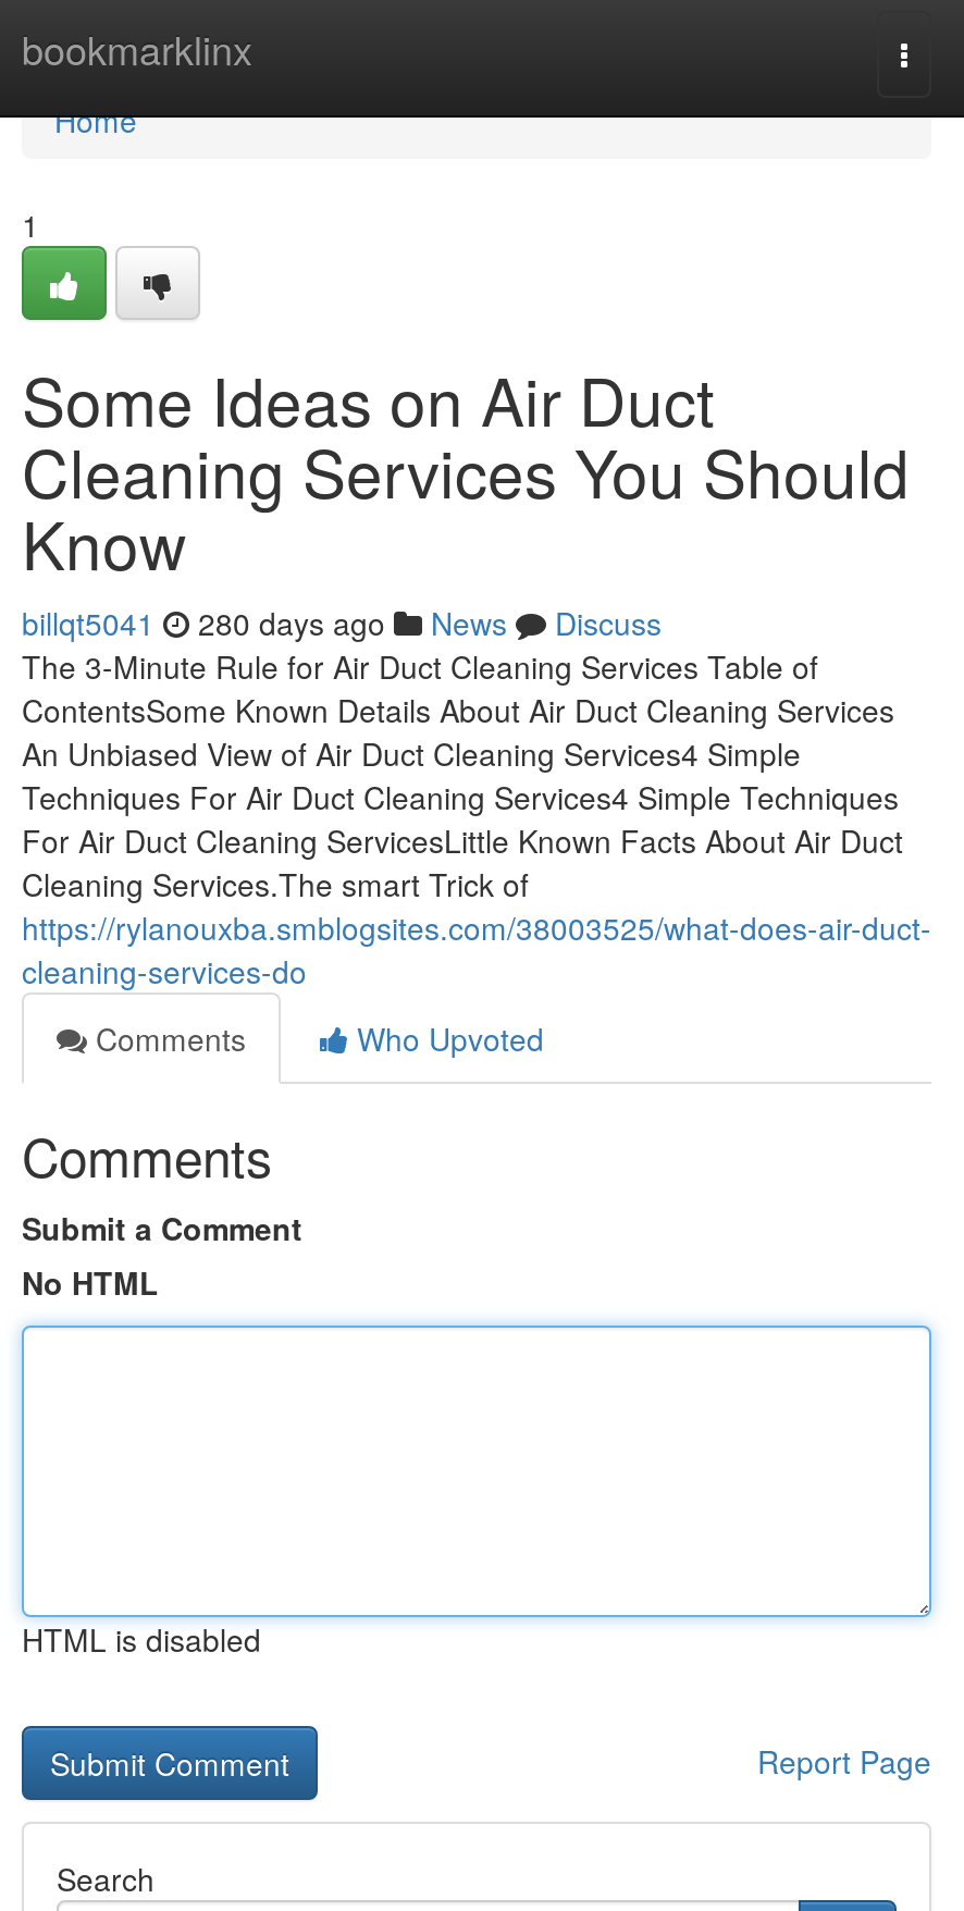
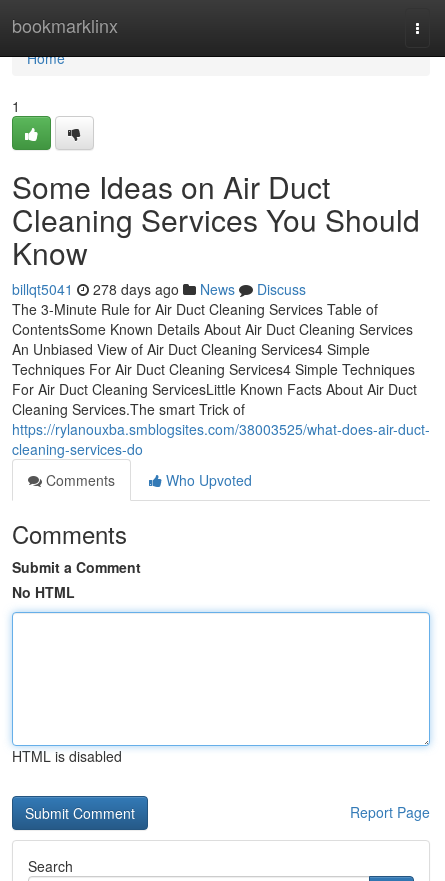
[22,601,662,644] billqt5041 280 days ago News Discuss -> [12,279,306,299] billqt5041 278 days ago News Discuss

